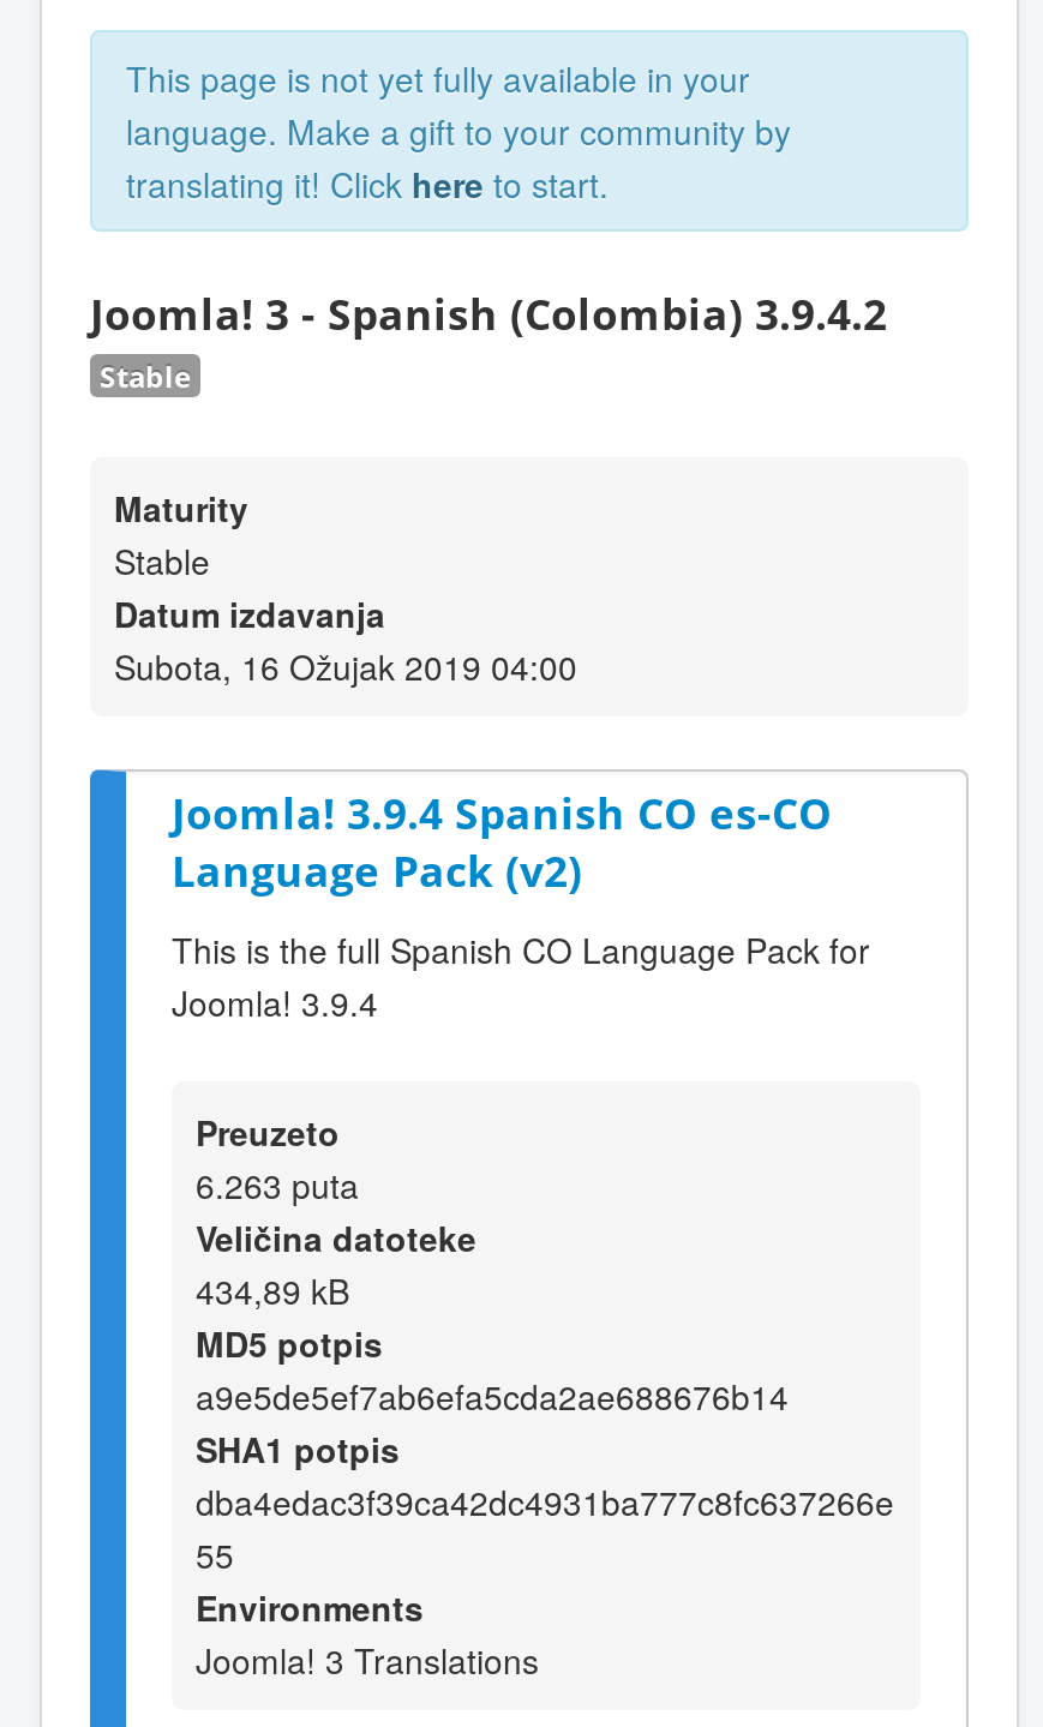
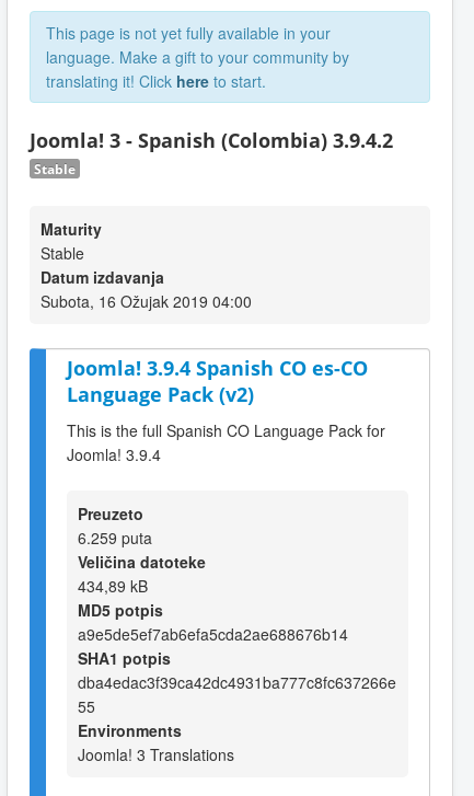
[196,1161,359,1209] 6.263 puta -> [78,527,152,549] 6.259 puta

